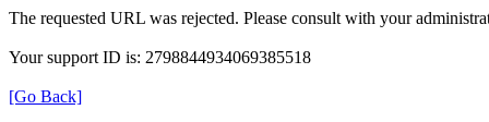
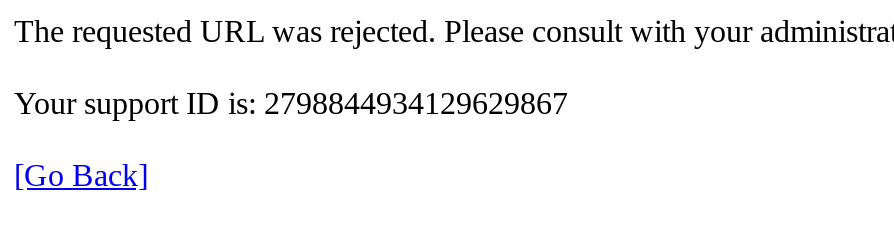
[9,48,311,66] Your support ID is: 2798844934069385518 -> [14,86,568,120] Your support ID is: 2798844934129629867

